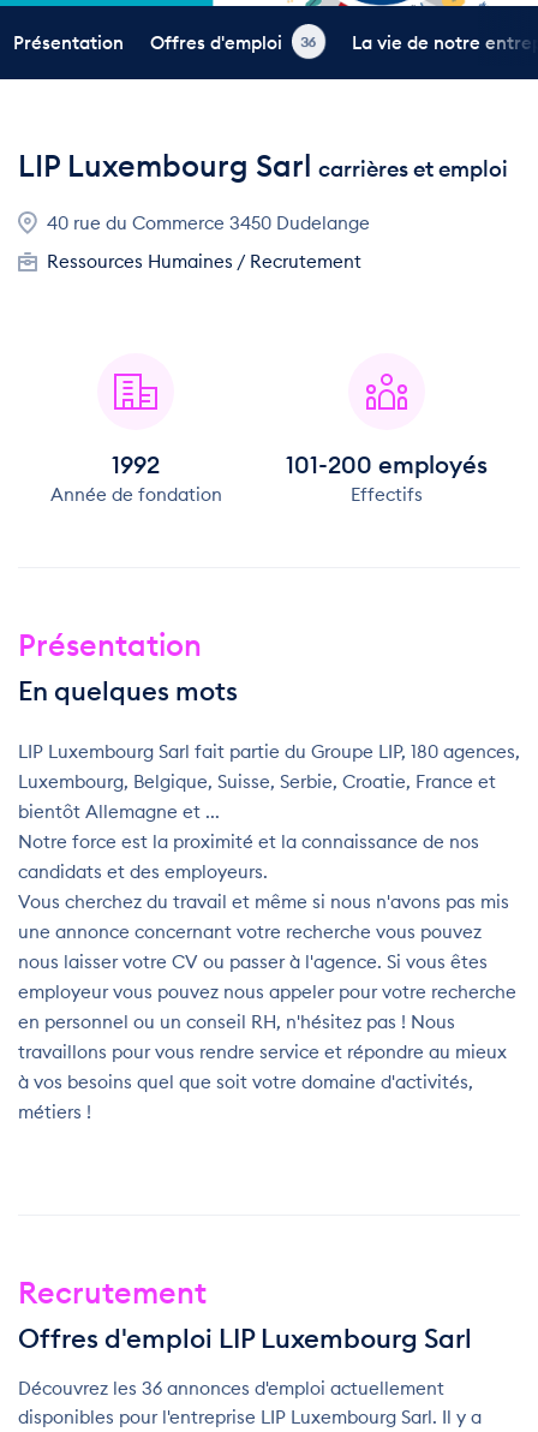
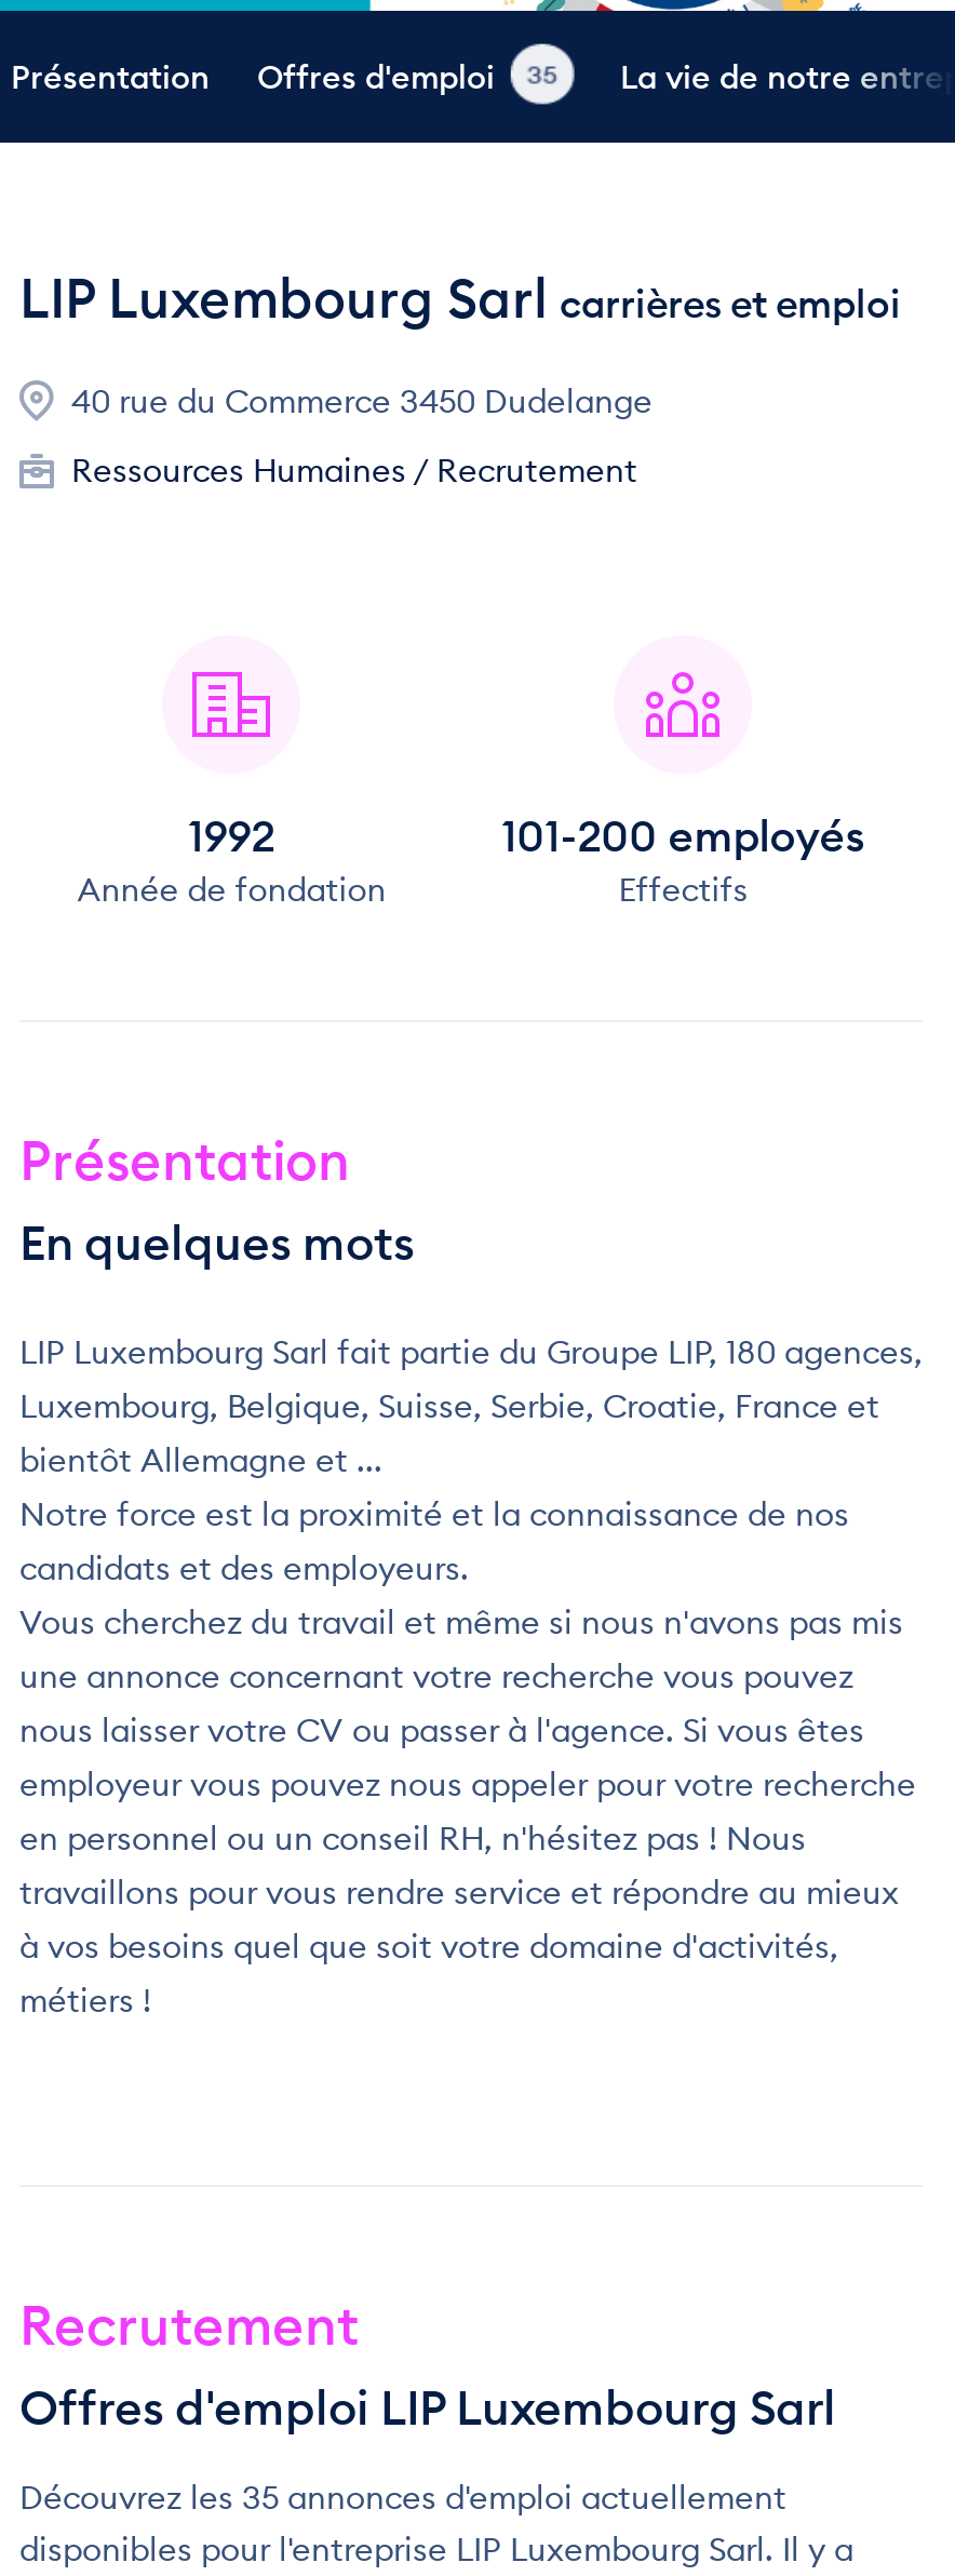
[300,32,317,50] 36 -> [527,58,557,91] 35
[18,1377,444,1400] Découvrez les 36 annonces d'emploi actuellement -> [19,2477,786,2518] Découvrez les 35 annonces d'emploi actuellement

